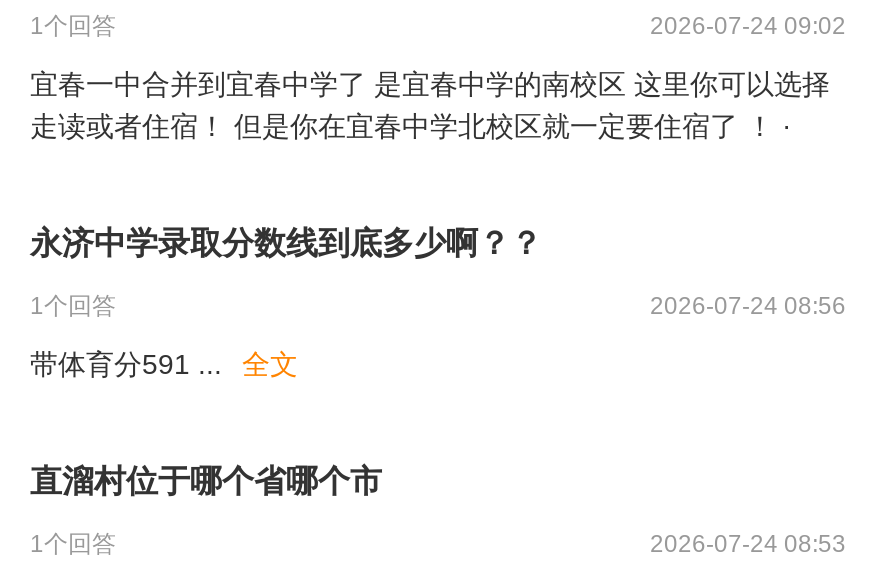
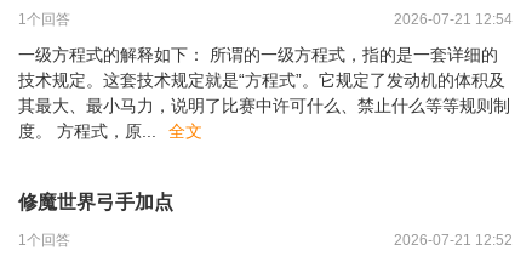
[30,12,846,380] 2026-07-24 09:02 | 宜春一中合并到宜春中学了 是宜春中学的南校区 这里你可以选择 | 走读或者住宿！ 但是你在宜春中学北校区就一定要住宿了 ！ · | 永济中学录取分数线到底多少啊？？ | 1个回答 | 2026-07-24 08:56 | 带体育分591... -> [18,11,513,141] 2026-07-21 12:54 | 一级方程式的解释如下： 所谓的一级方程式，指的是一套详细的 | 技术规定。这套技术规定就是“方程式”。它规定了发动机的体积及 | 其最大、最小马力，说明了比赛中许可什么、禁止什么等等规则制 | 度。 方程式，原...
[30,464,382,498] 直溜村位于哪个省哪个市 -> [18,192,173,212] 修魔世界弓手加点
[650,530,846,558] 2026-07-24 08:53 -> [394,232,513,249] 2026-07-21 12:52

